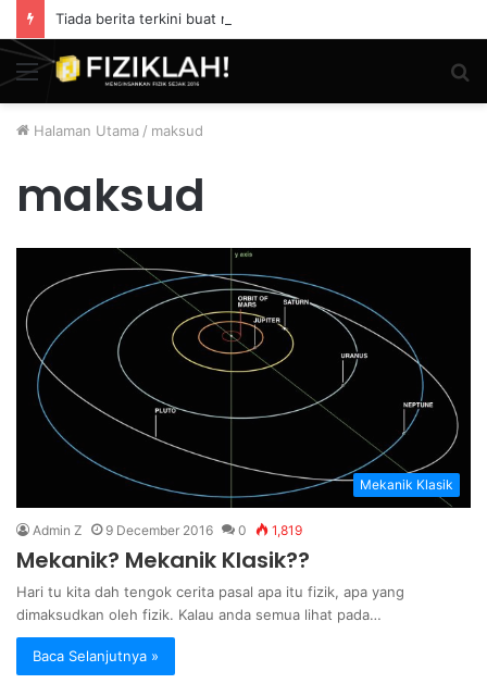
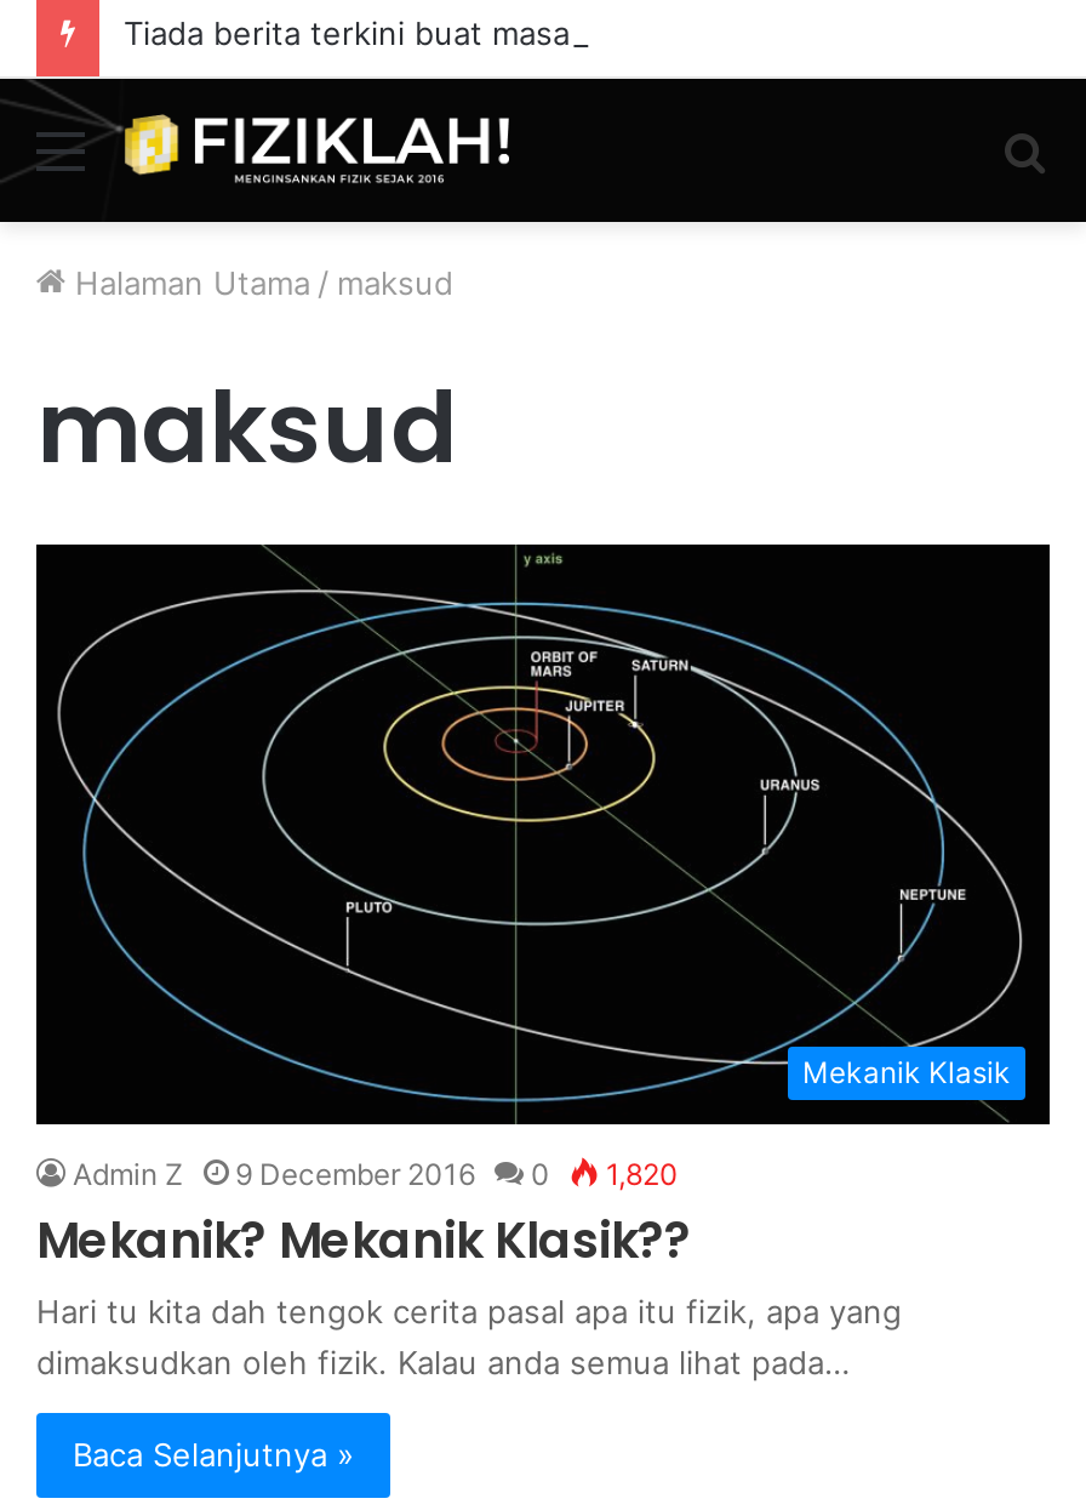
[33,522,302,538] Admin Z 9 December 2016 0 1,819 -> [73,1155,679,1191] Admin Z 9 December 2016 0 1,820

